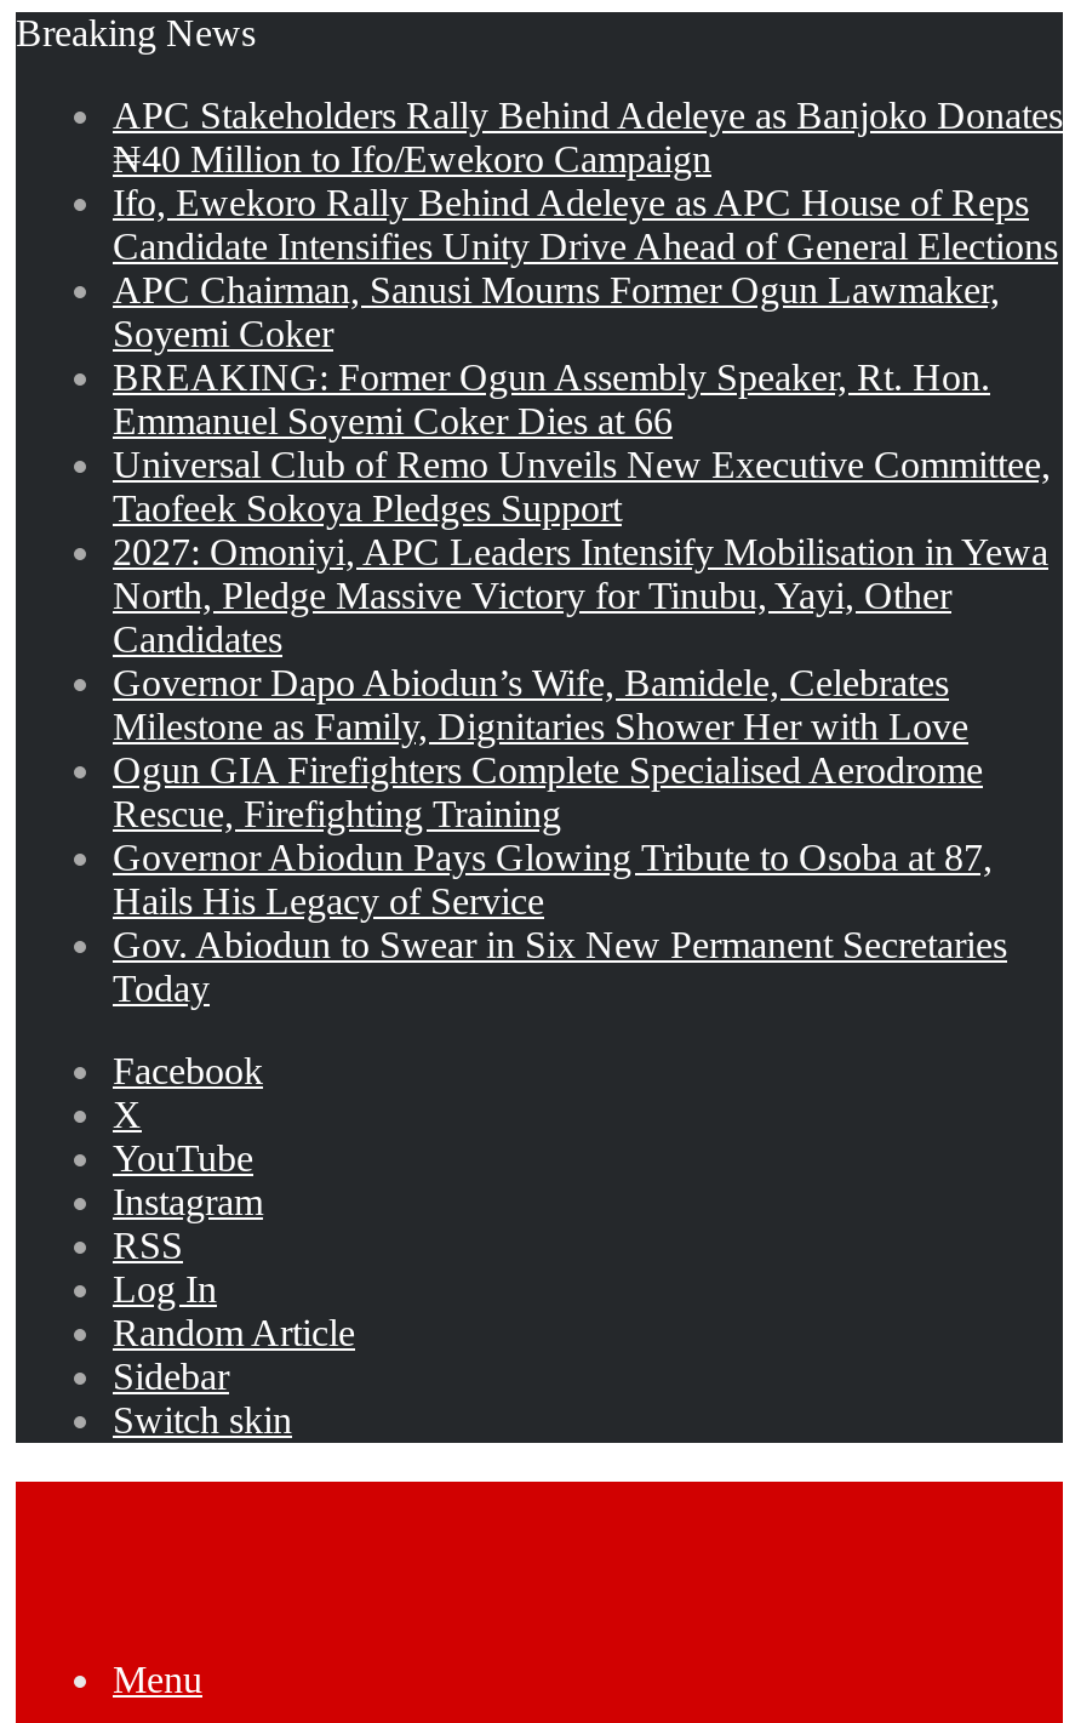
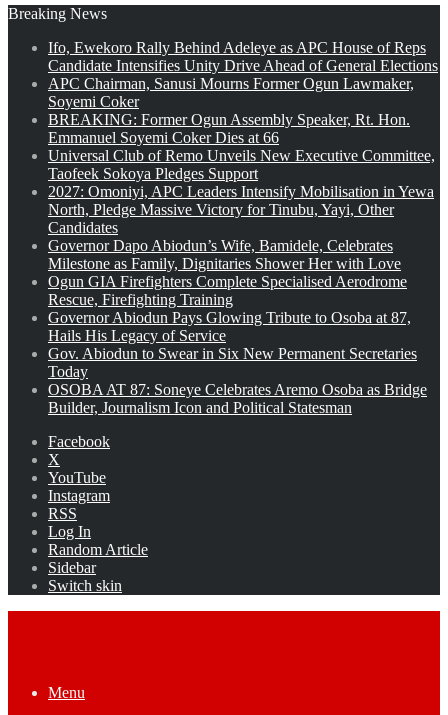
[113,95,1063,179] APC Stakeholders Rally Behind Adeleye as Banjoko Donates | ₦40 Million to Ifo/Ewekoro Campaign -> none
moved [113,182,1058,1009] -> [48,39,438,380]: Ifo, Ewekoro Rally Behind Adeleye as APC House of Reps | Candidate Intensifies Unity Drive Ahead of General Elections | APC Chairman, Sanusi Mourns Former Ogun Lawmaker, | ... | Gov. Abiodun to Swear in Six New Permanent Secretaries | Today
none -> [48,381,427,416] OSOBA AT 87: Soneye Celebrates Aremo Osoba as Bridge | Builder, Journalism Icon and Political Statesman

